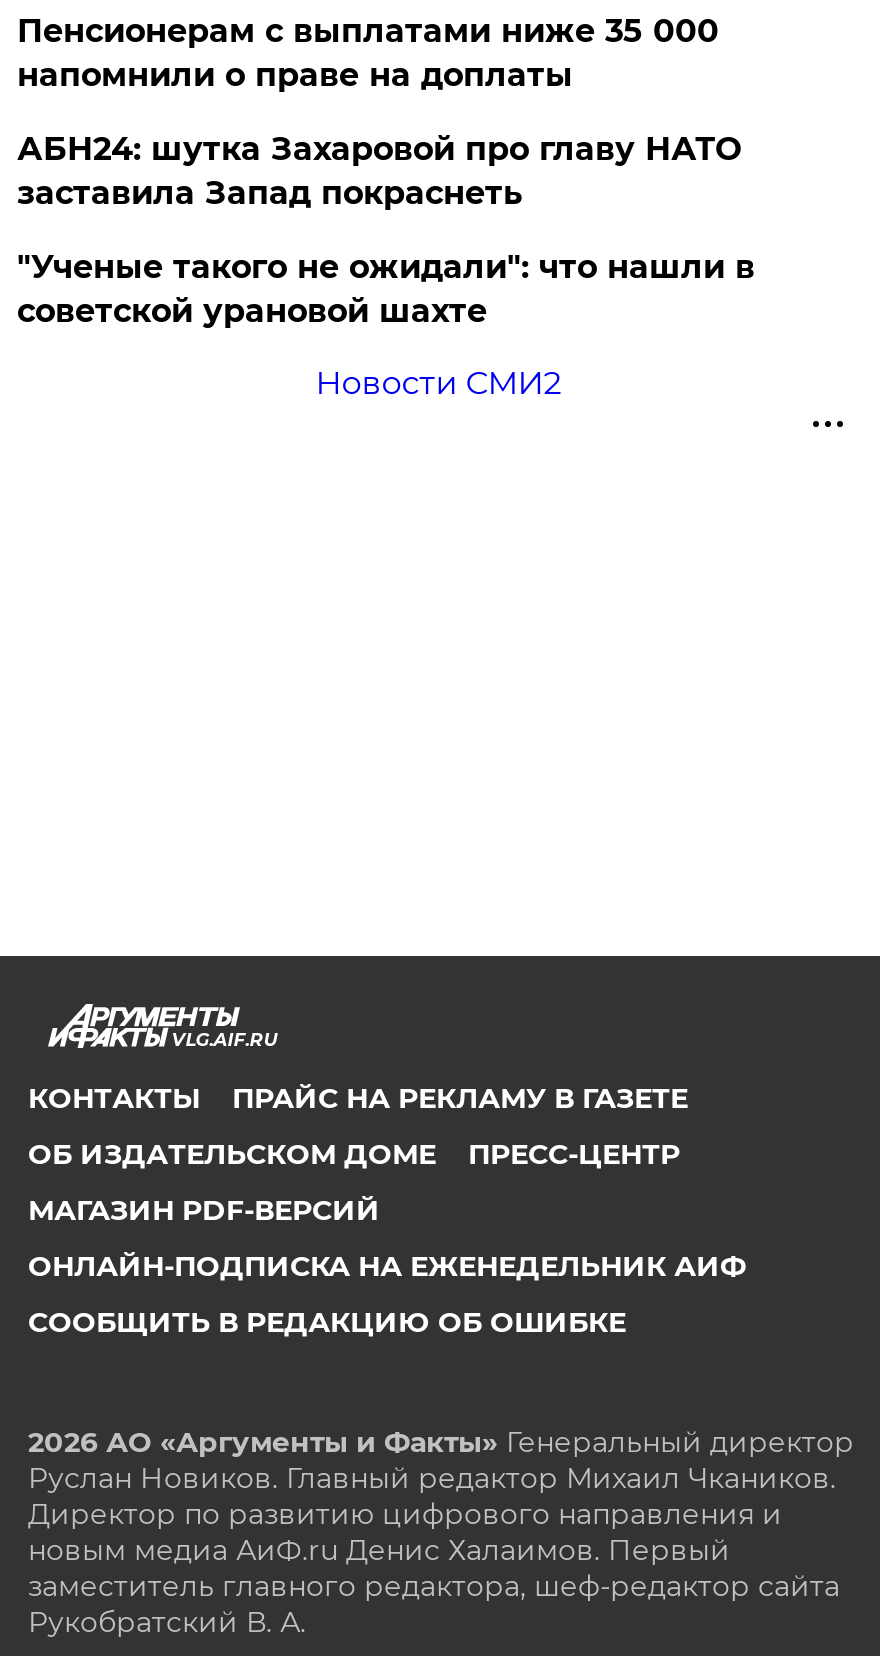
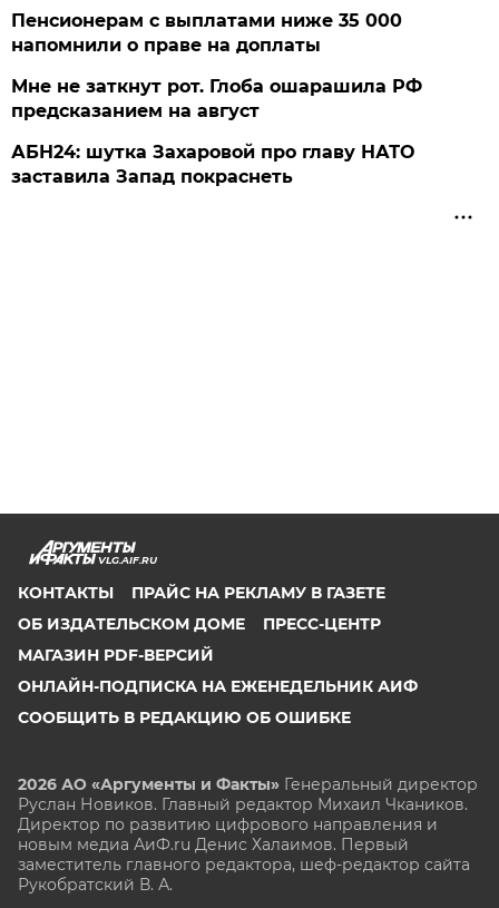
none -> [12,76,423,121] Мне не заткнут рот. Глоба ошарашила РФ | предсказанием на август
moved [17,130,741,212] -> [12,141,415,187]: АБН24: шутка Захаровой про главу НАТО | заставила Запад покраснеть
[17,248,755,402] "Ученые такого не ожидали": что нашли в | советской урановой шахте | Новости СМИ2 -> none

